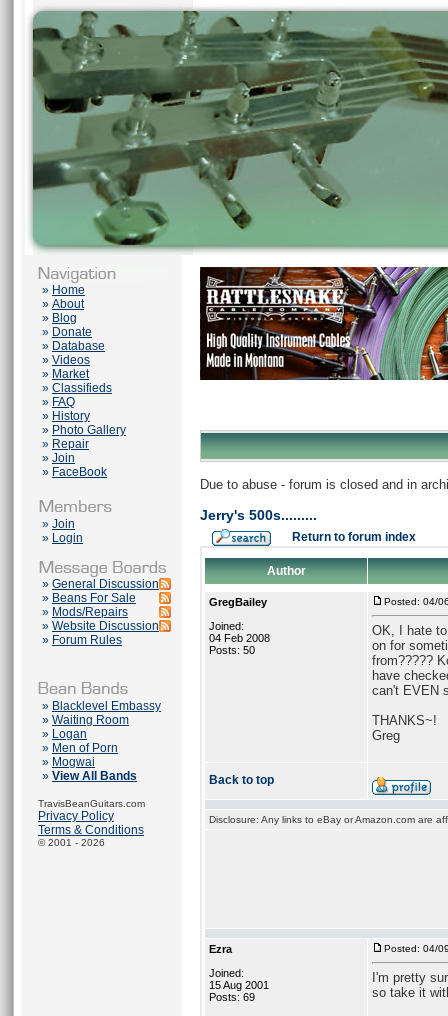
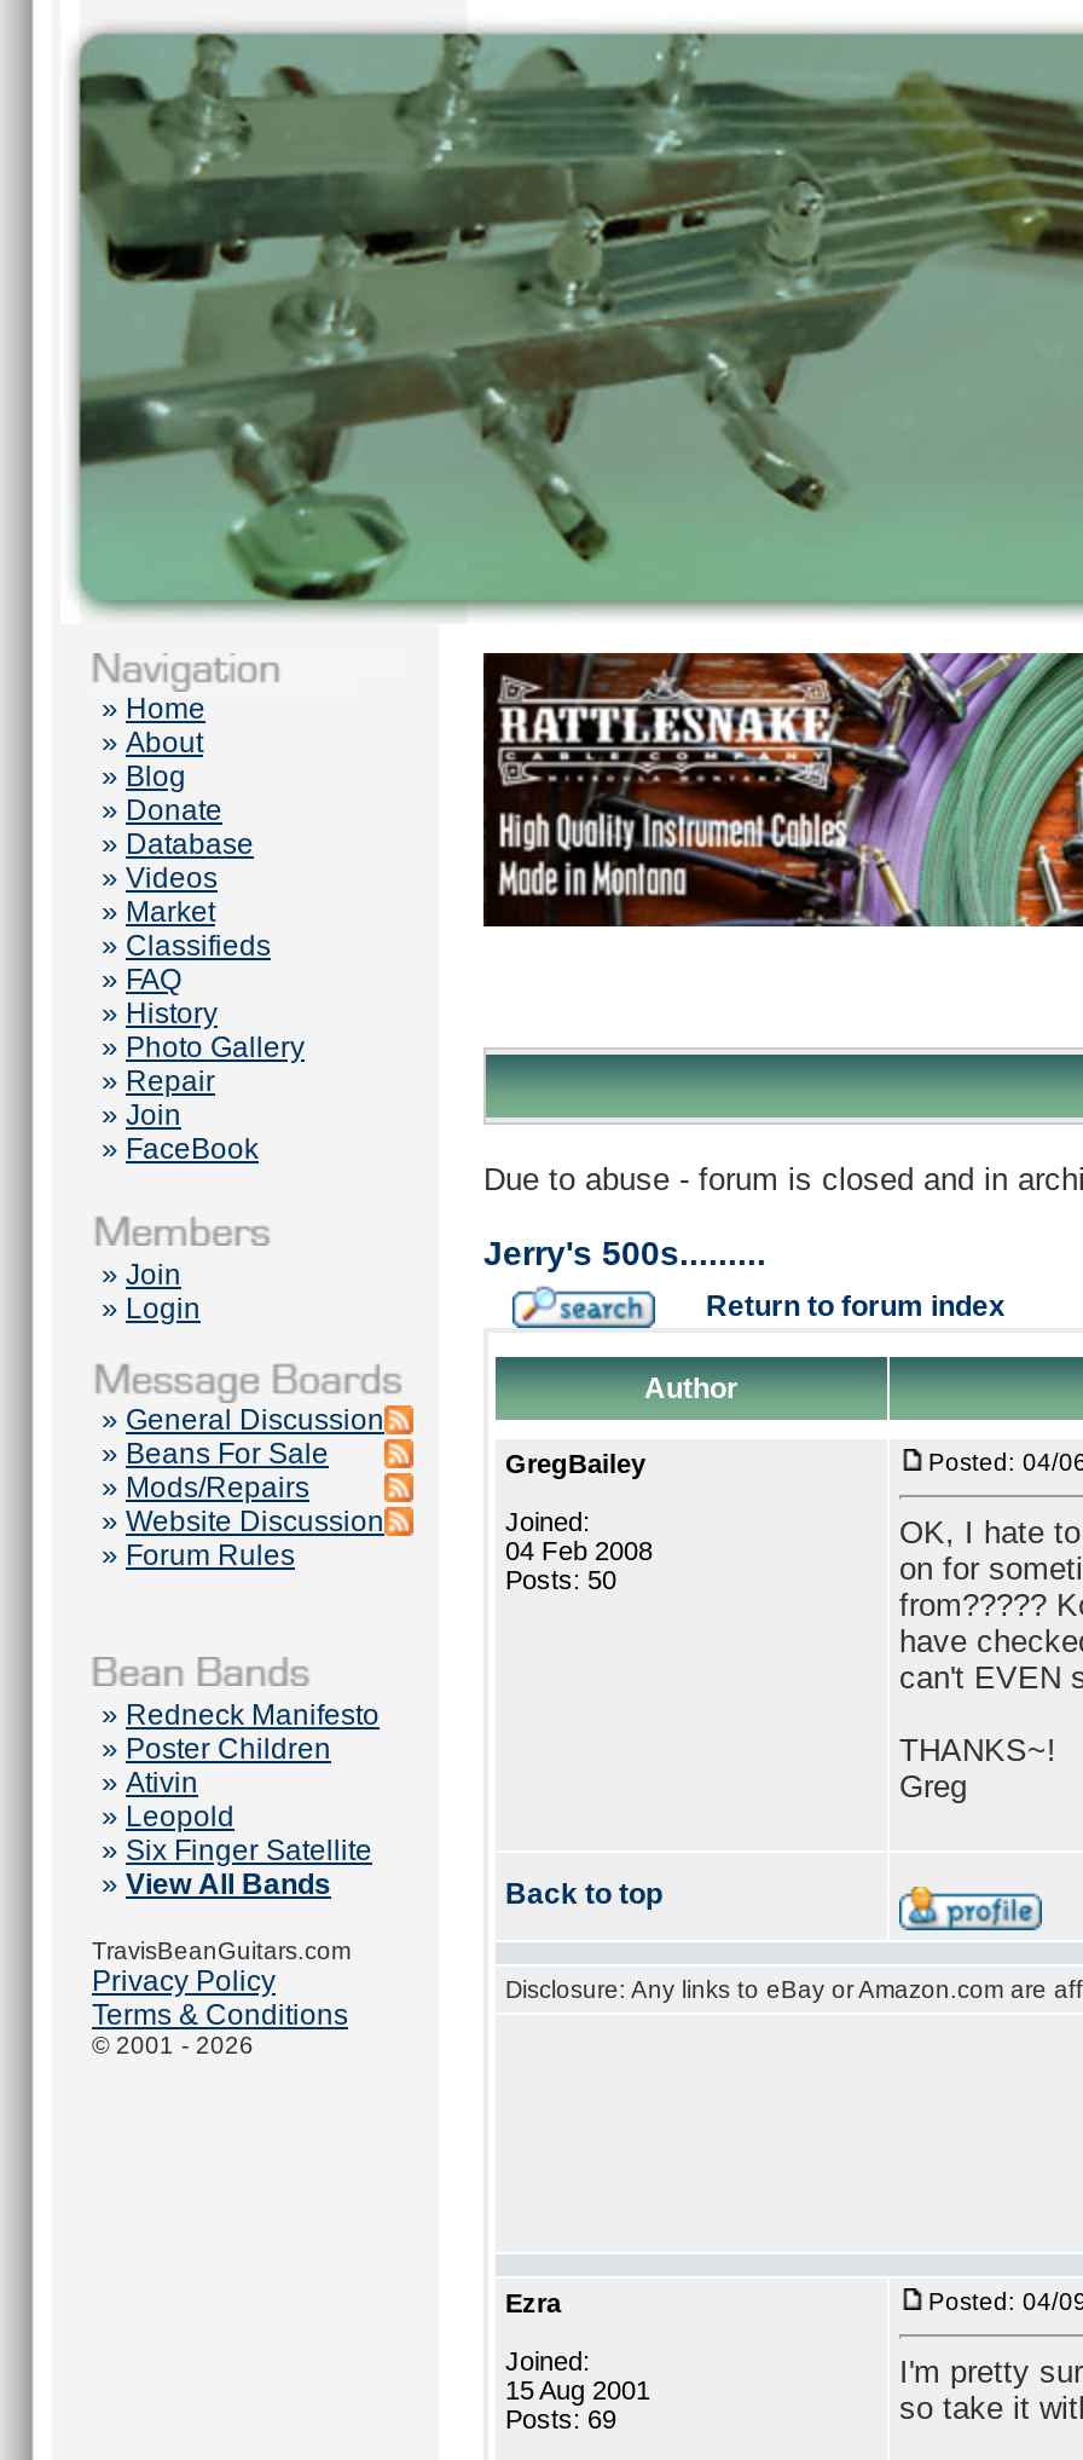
[42,699,161,769] » Blacklevel Embassy | » Waiting Room | » Logan | » Men of Porn | » Mogwai -> [102,1698,380,1867] » Redneck Manifesto | » Poster Children | » Ativin | » Leopold | » Six Finger Satellite

